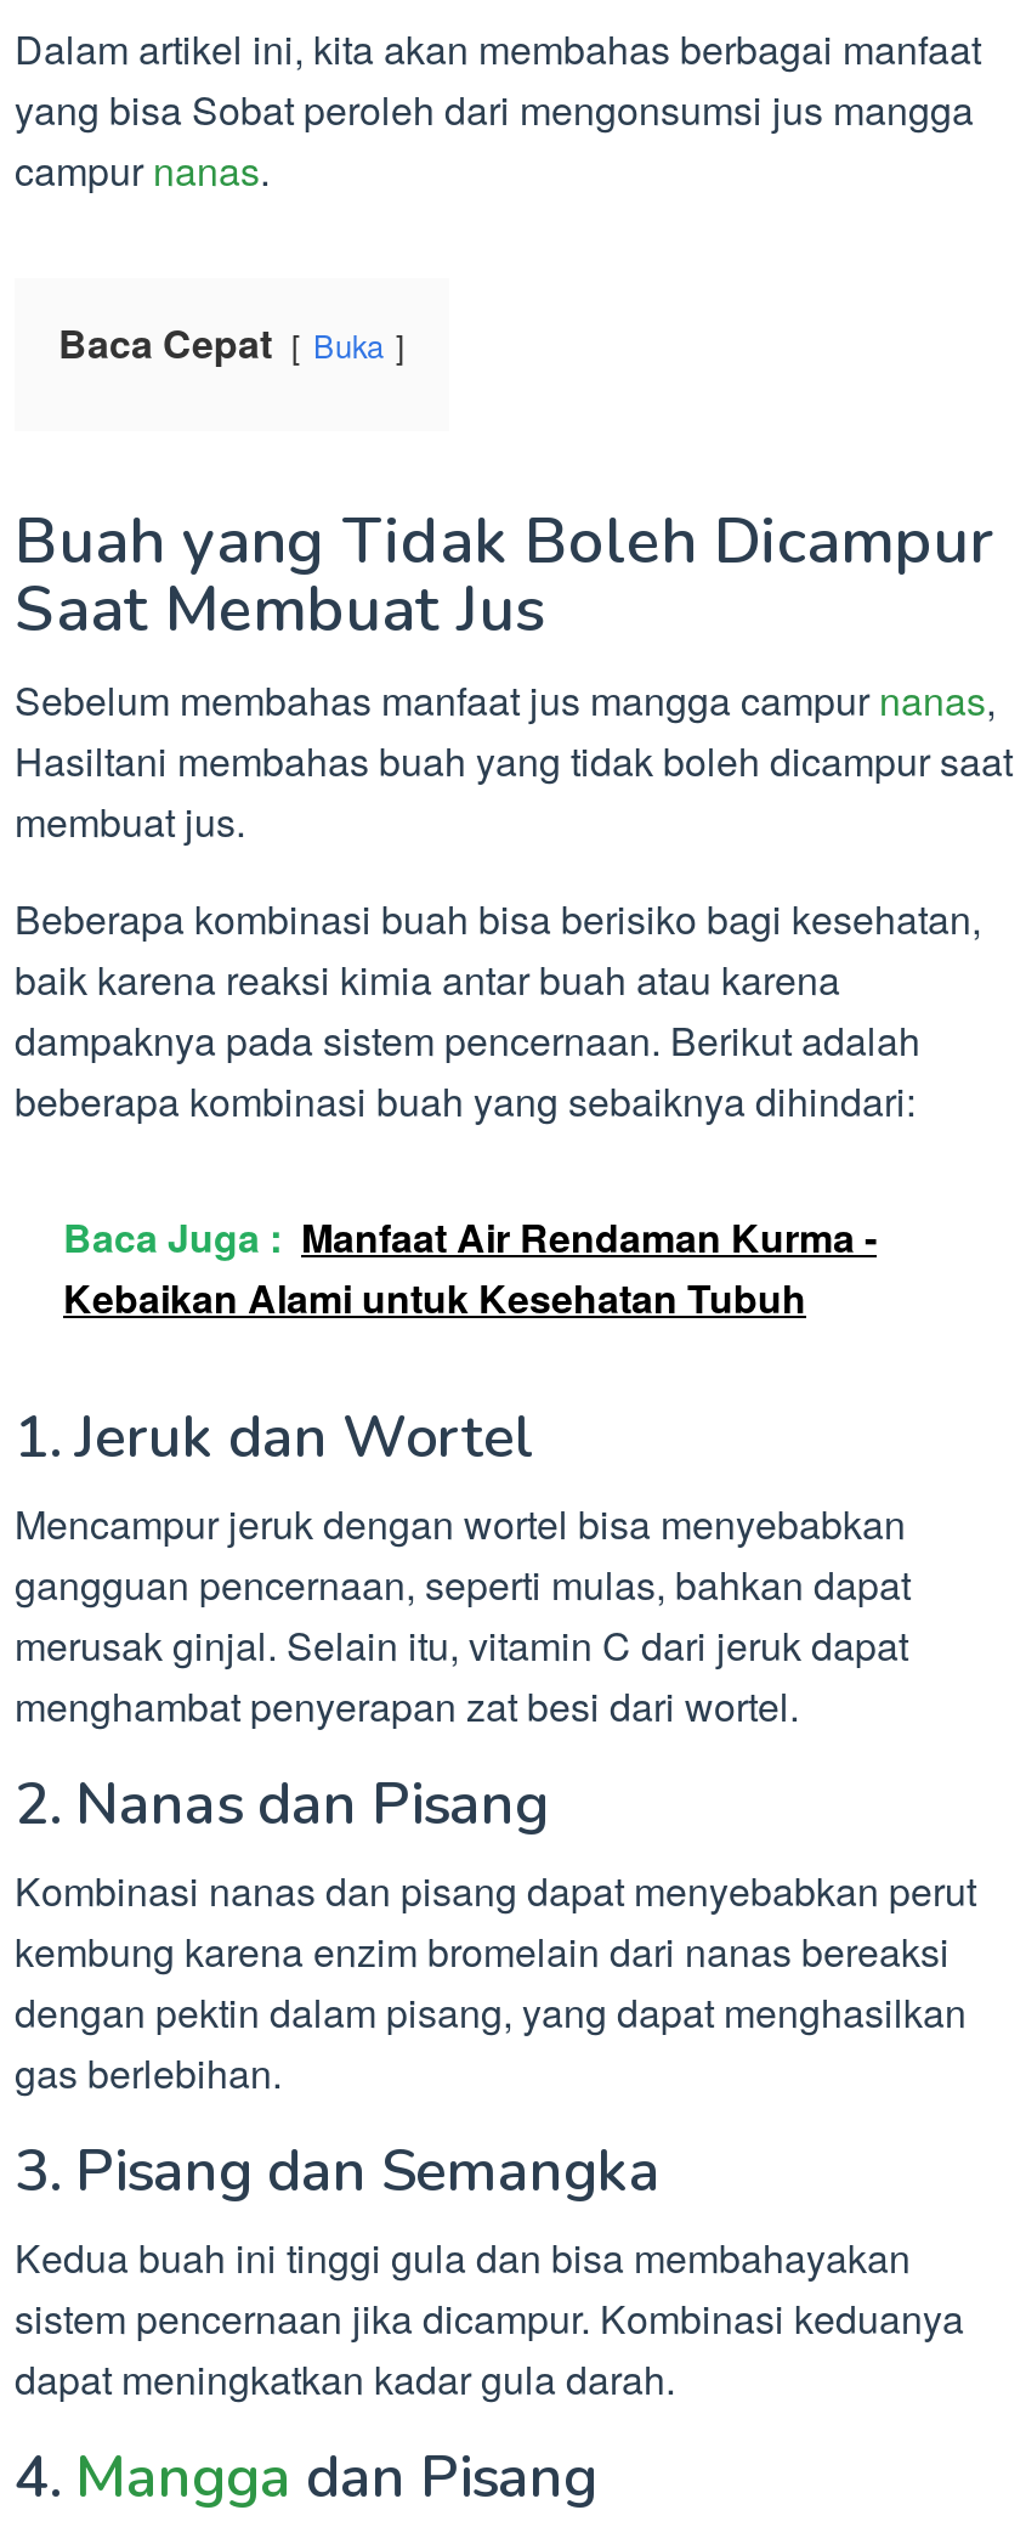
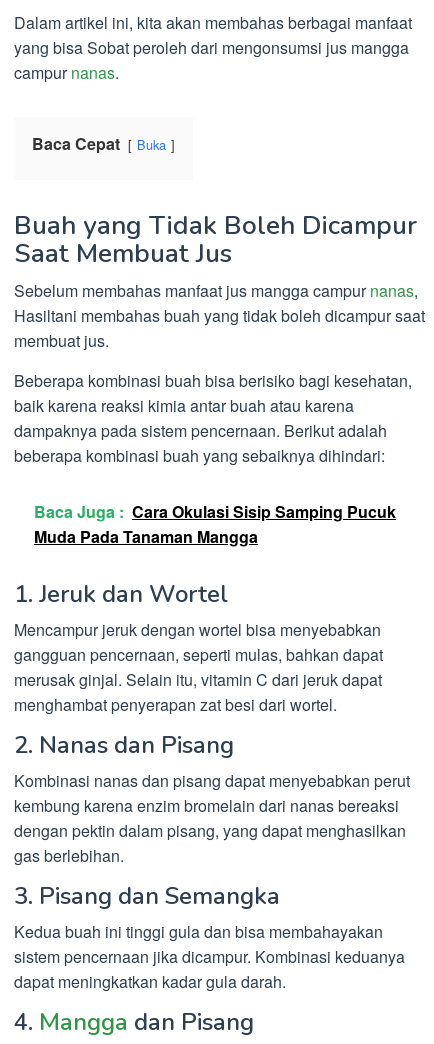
[63,1209,877,1326] Baca Juga : Manfaat Air Rendaman Kurma - | Kebaikan Alami untuk Kesehatan Tubuh -> [34,500,396,548] Baca Juga : Cara Okulasi Sisip Samping Pucuk | Muda Pada Tanaman Mangga

